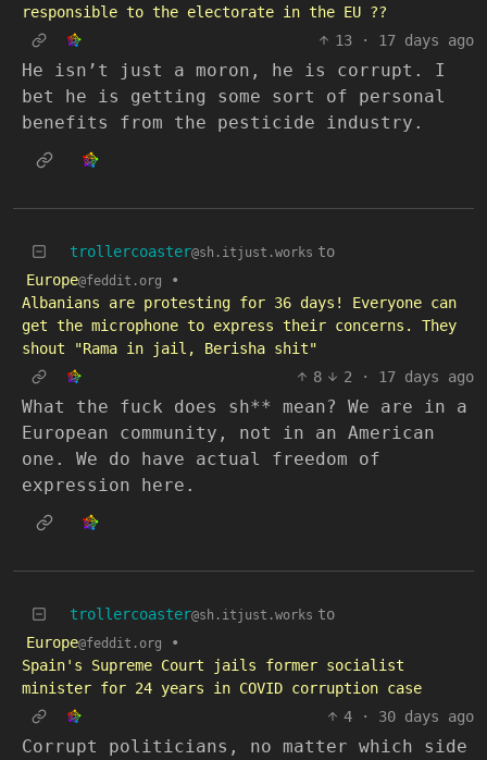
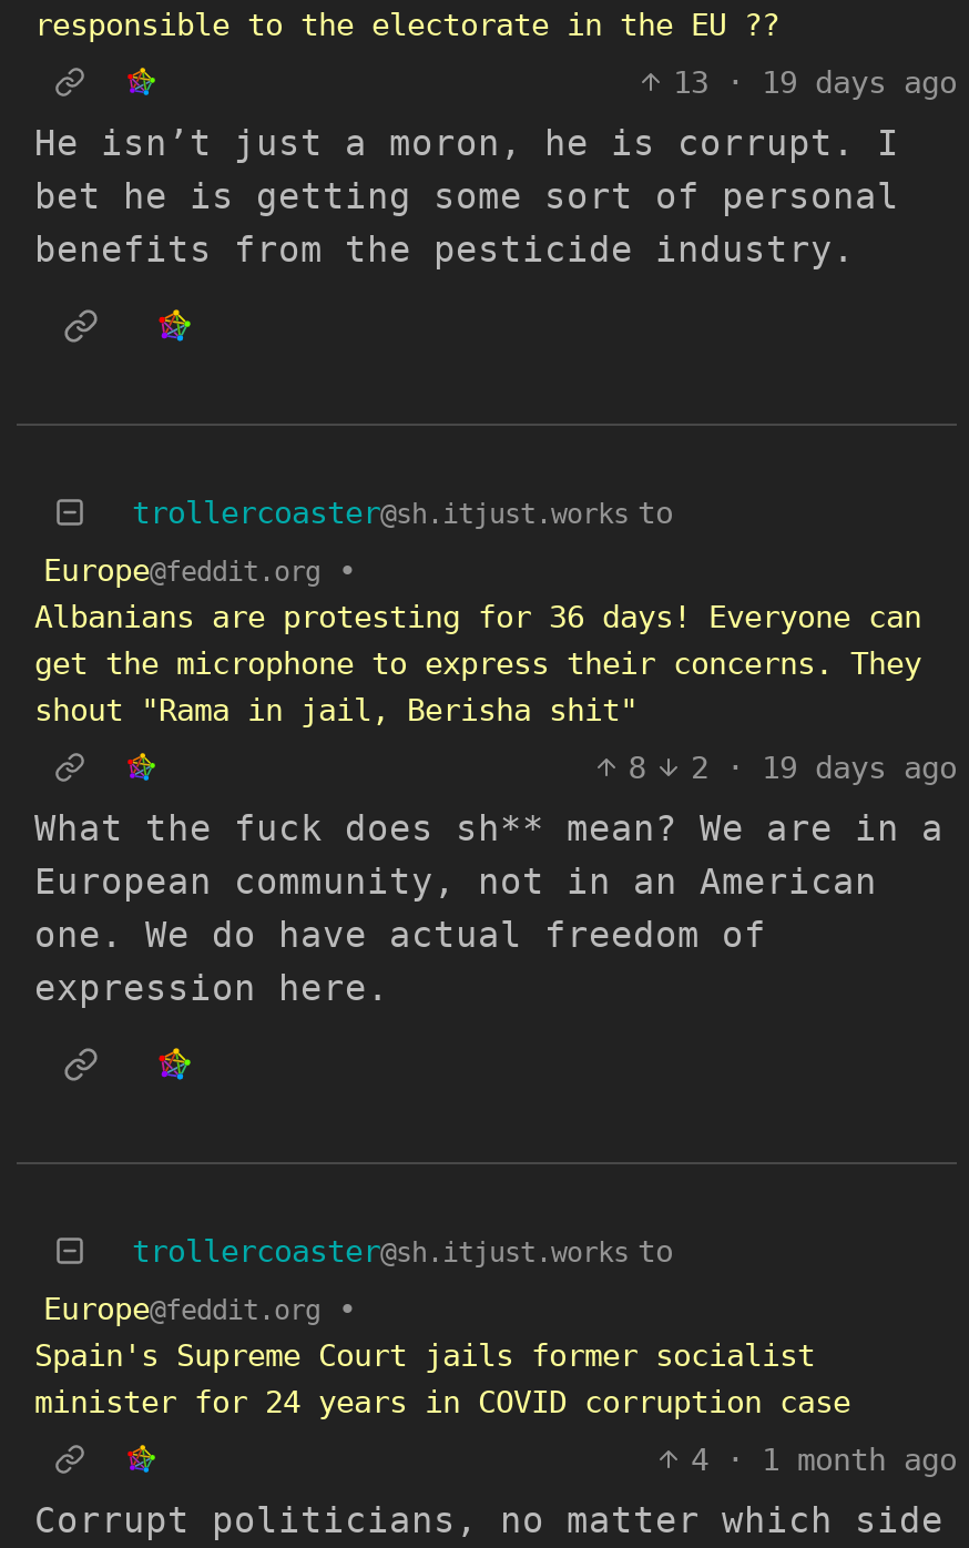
[335,31,474,49] 13 · 17 days ago -> [673,64,957,99] 13 · 19 days ago
[313,368,474,385] 8 2 · 17 days ago -> [628,749,957,785] 8 2 · 19 days ago
[344,708,474,725] 4 · 30 days ago -> [691,1441,957,1477] 4 · 1 month ago

